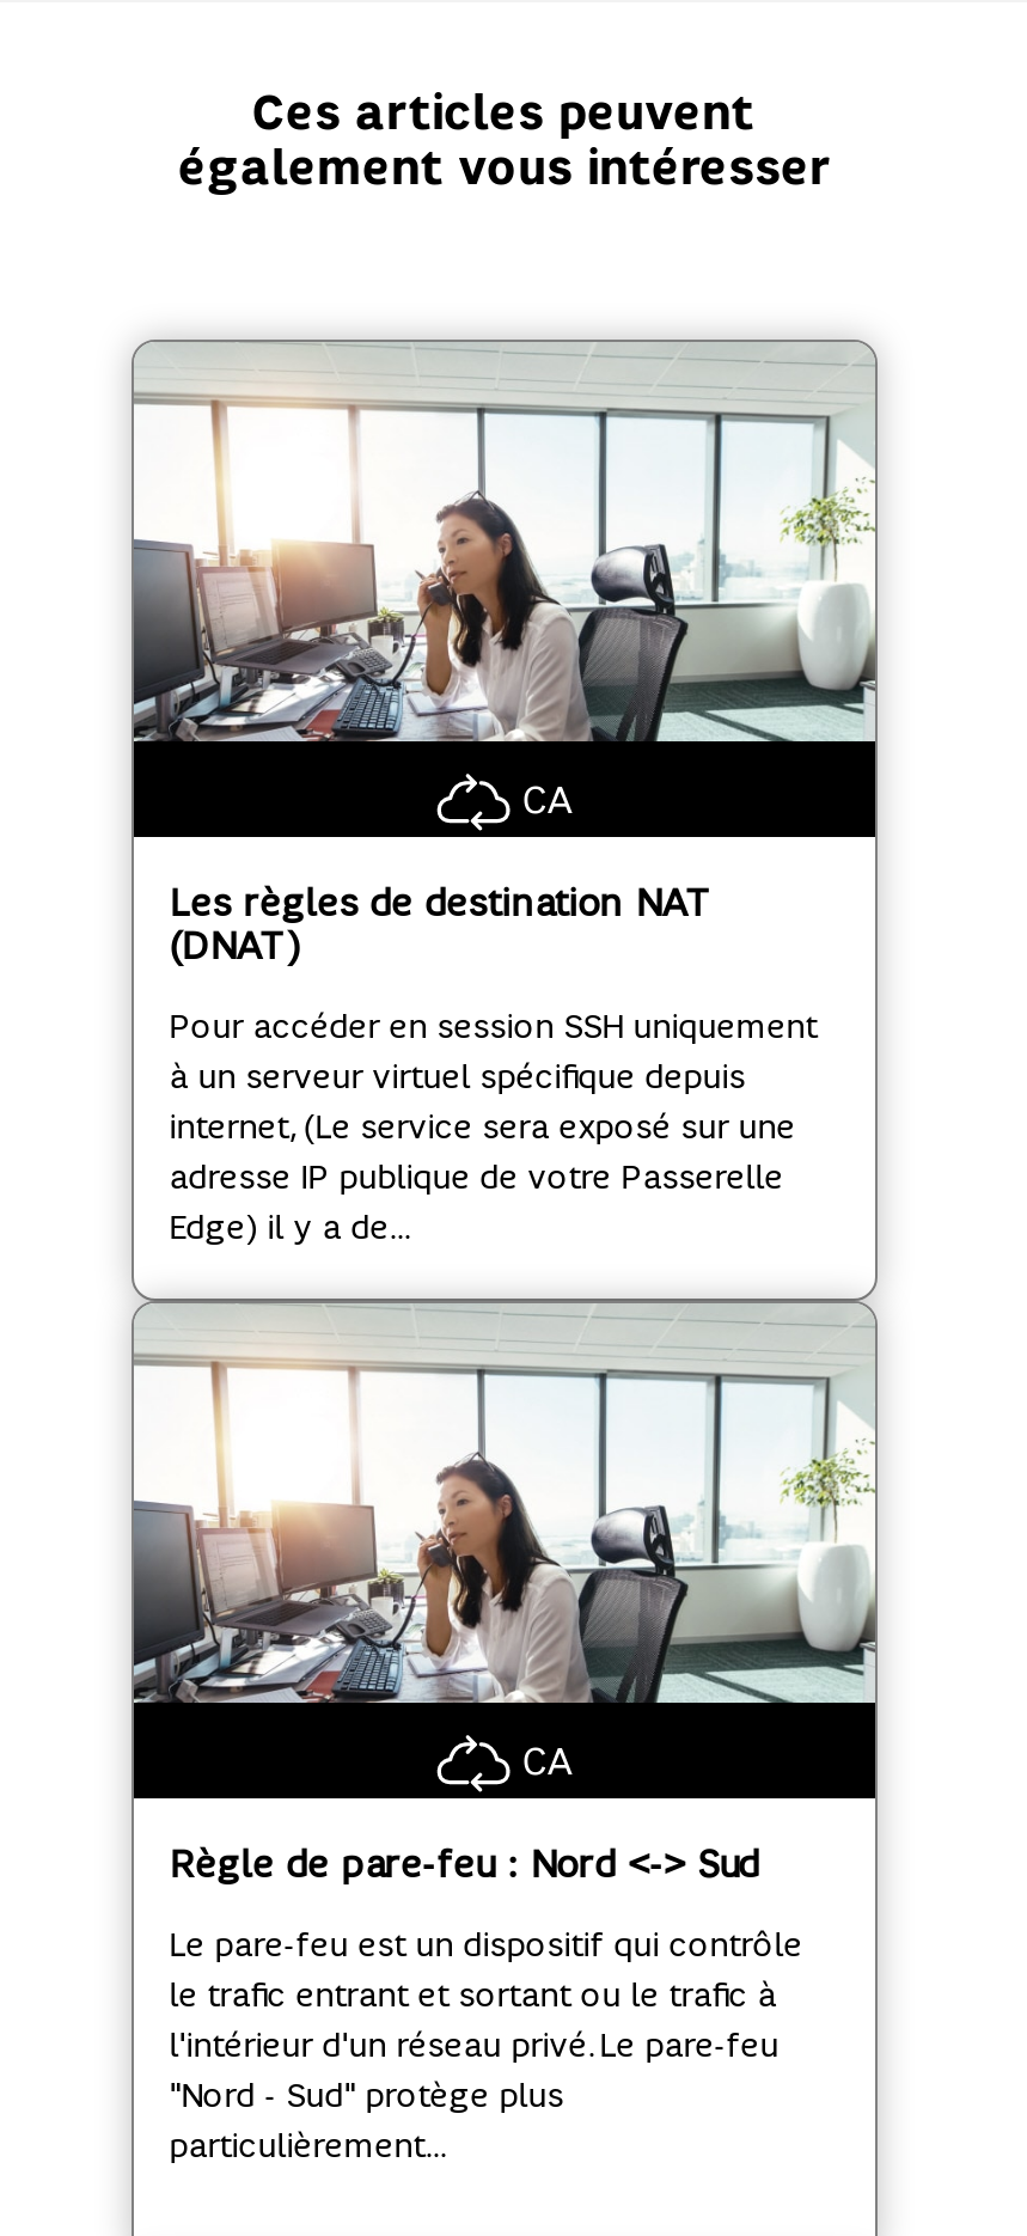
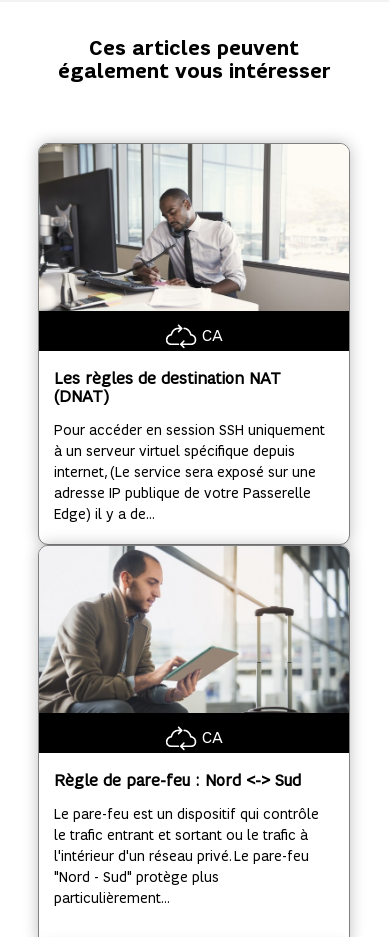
[132,342,878,744] [image] -> [38,143,349,312] [image]
[132,1303,875,1705] [image] -> [38,545,350,713] [image]

